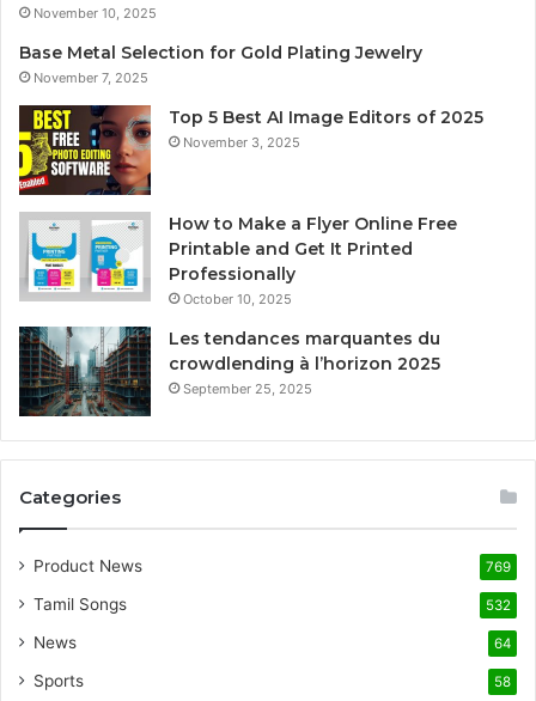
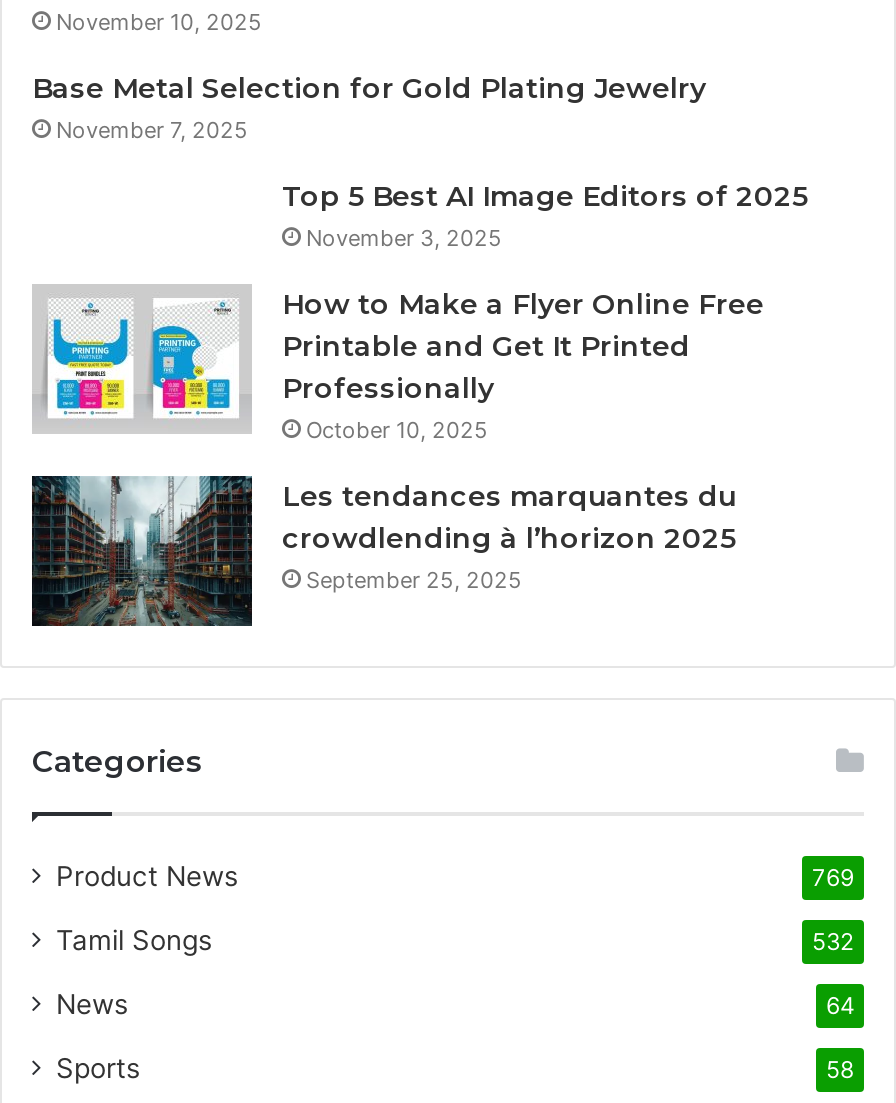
[18,104,152,196] [image] -> none

